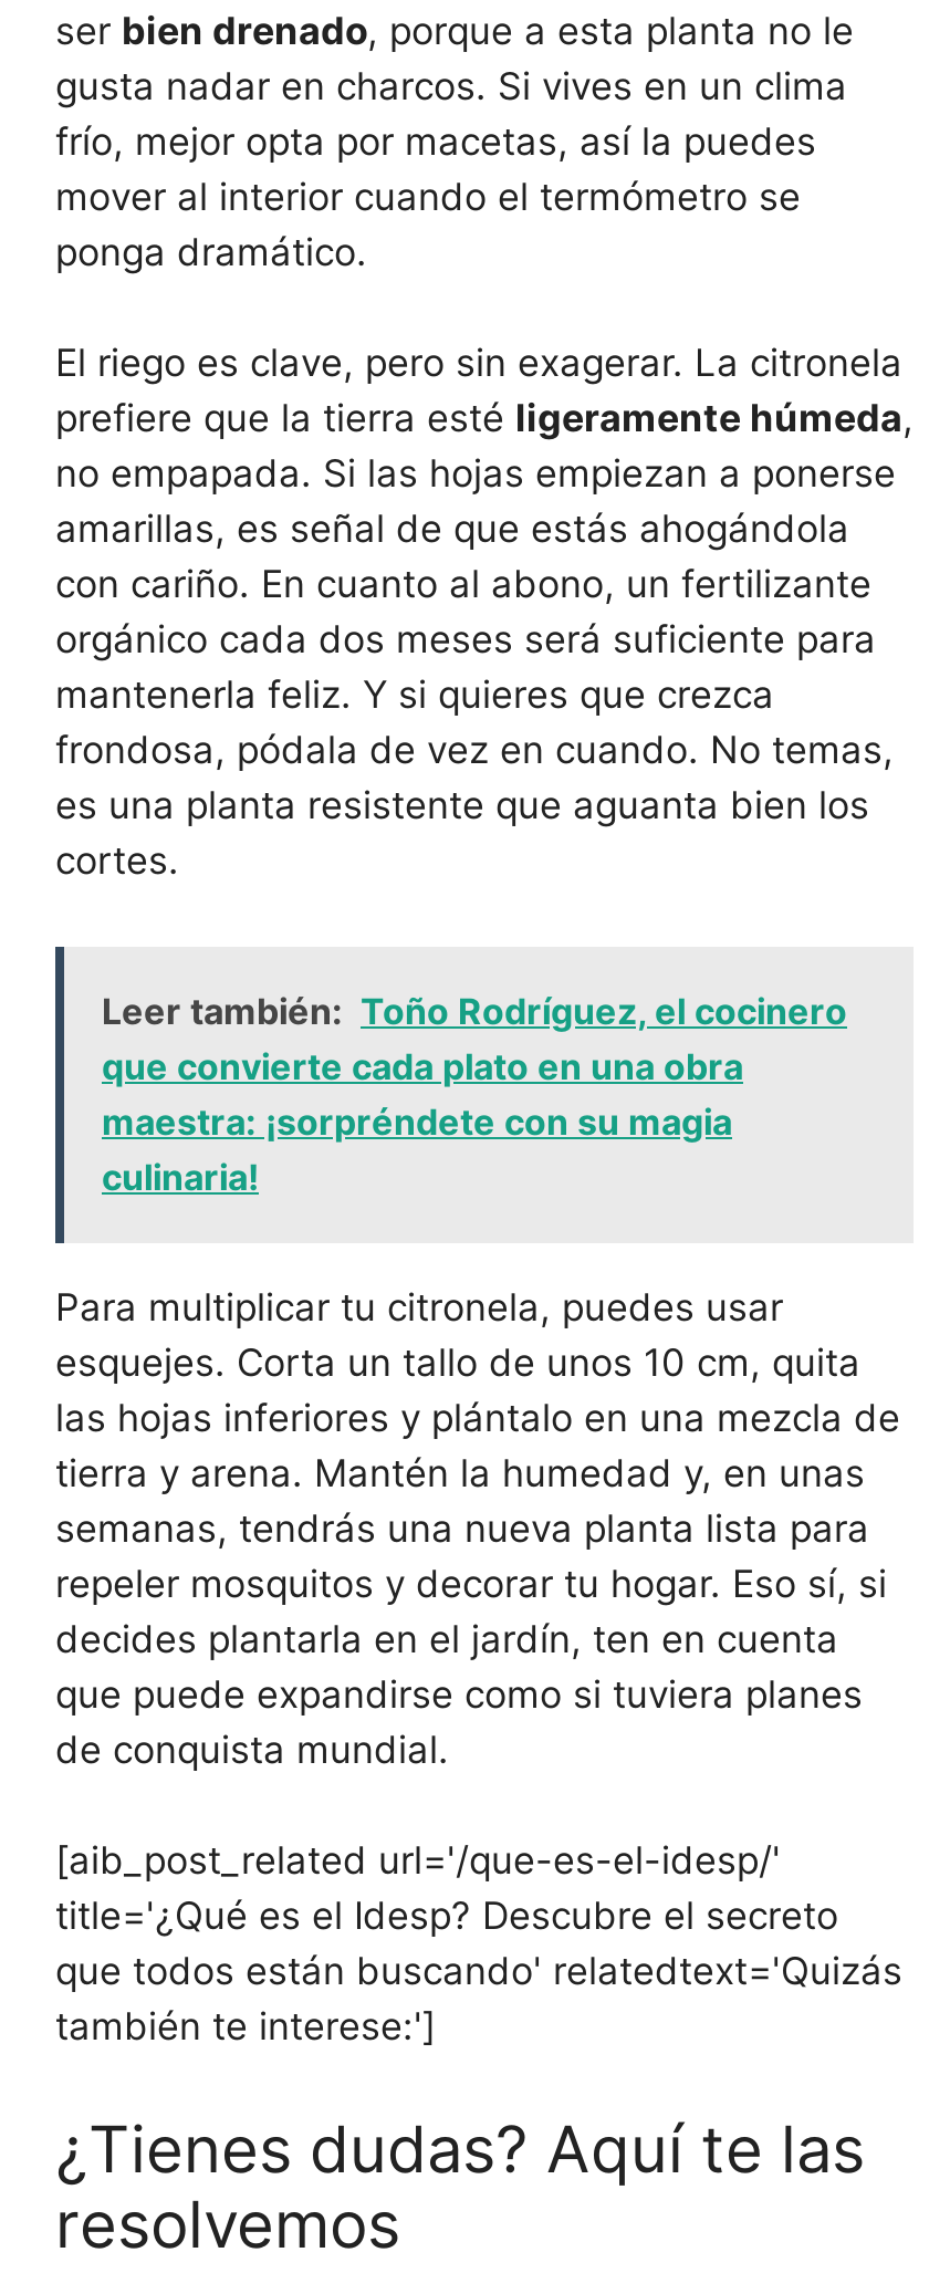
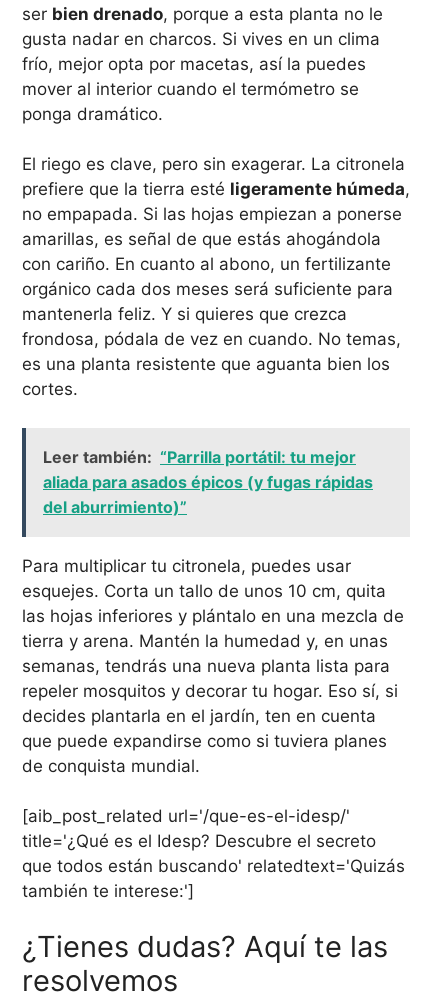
[102,988,847,1198] Leer también: Toño Rodríguez, el cocinero | que convierte cada plato en una obra | maestra: ¡sorpréndete con su magia | culinaria! -> [43,447,373,517] Leer también: “Parrilla portátil: tu mejor | aliada para asados épicos (y fugas rápidas | del aburrimiento)”

